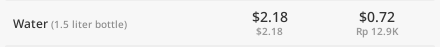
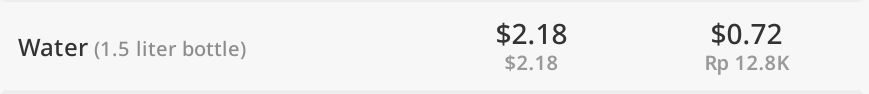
[356,24,398,38] Rp 12.9K -> [704,48,788,76] Rp 12.8K

